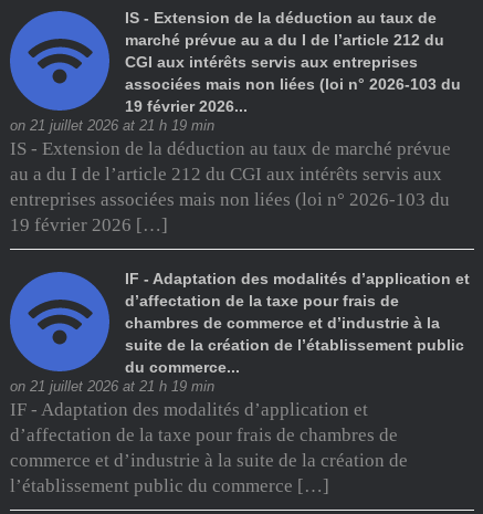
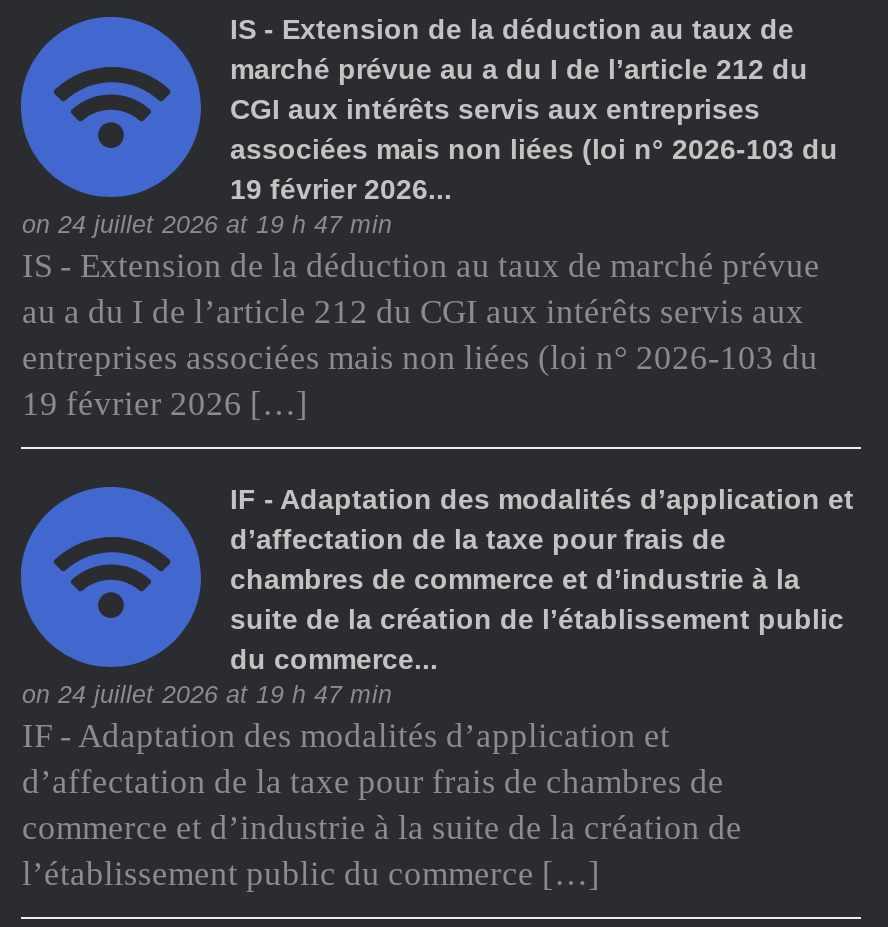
[11,118,215,134] on 21 juillet 2026 at 21 h 19 min -> [22,210,392,238] on 24 juillet 2026 at 19 h 47 min
[11,379,215,394] on 21 juillet 2026 at 21 h 19 min -> [22,681,392,709] on 24 juillet 2026 at 19 h 47 min

